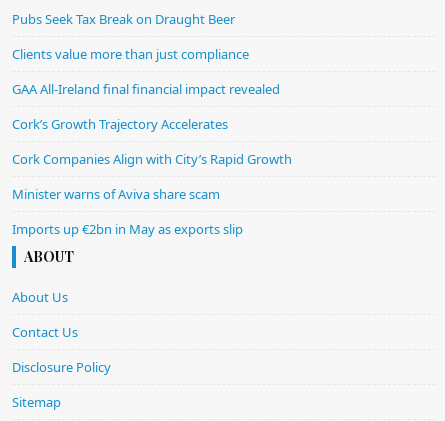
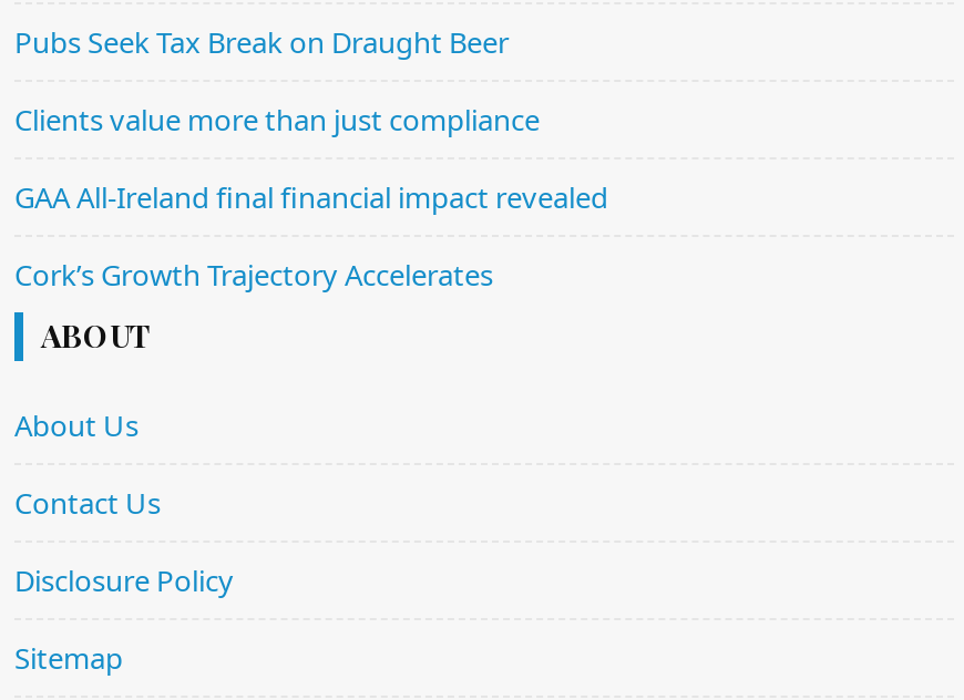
[12,150,292,238] Cork Companies Align with City’s Rapid Growth | Minister warns of Aviva share scam | Imports up €2bn in May as exports slip -> none

